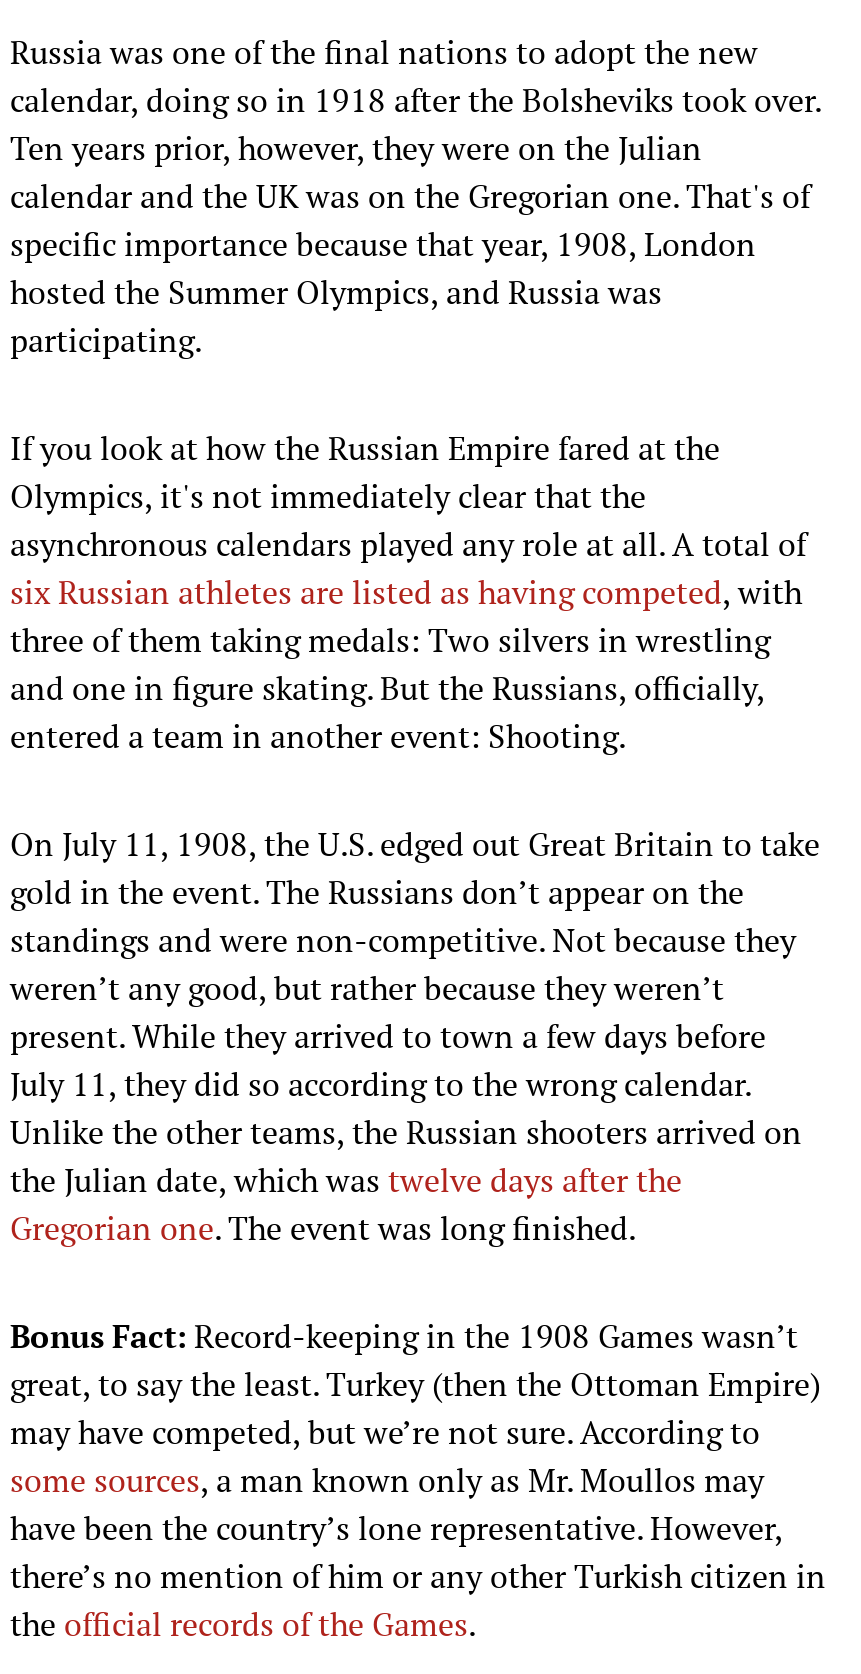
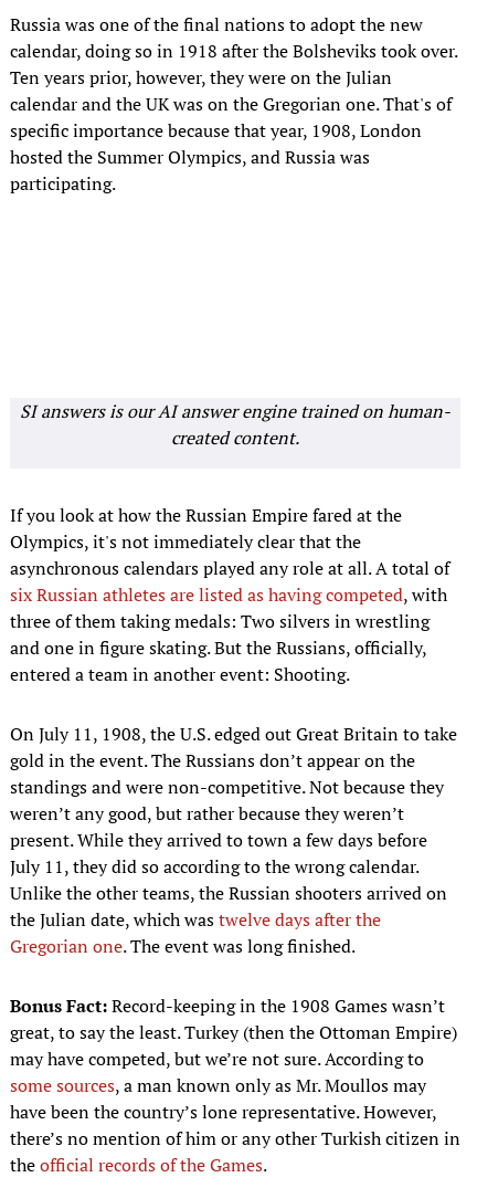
none -> [20,399,451,450] SI answers is our AI answer engine trained on human- | created content.

